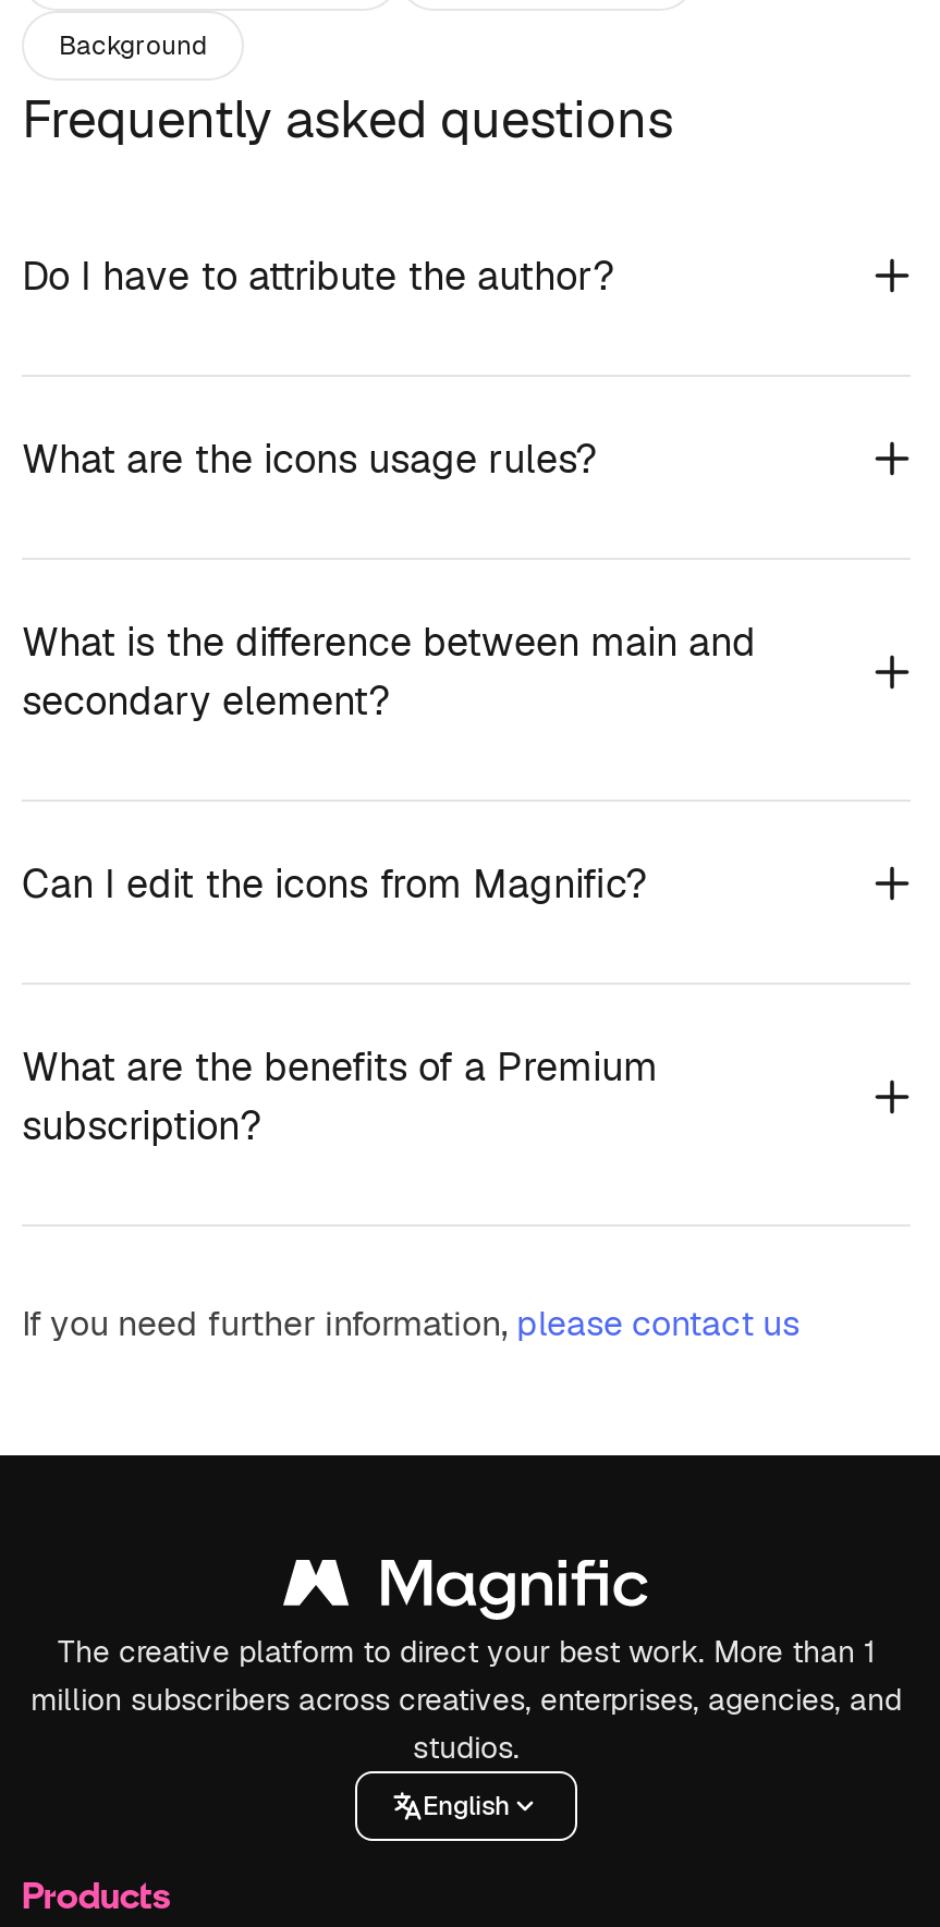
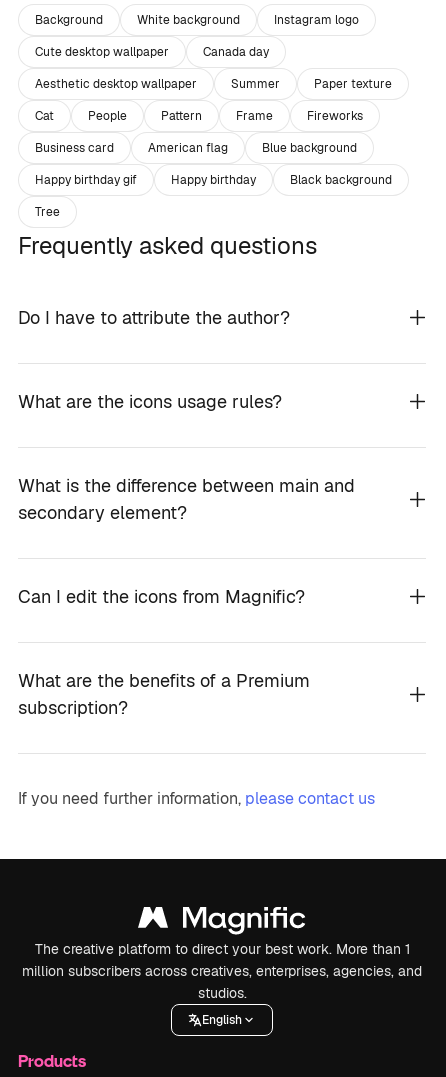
none -> [35,11,392,219] White background | Instagram logo | Cute desktop wallpaper | Canada day | Aesthetic desktop wallpaper | Summer | Paper texture | Cat | People | Pattern | Frame | Fireworks | Business card | American flag | Blue background | Happy birthday gif | Happy birthday | Black background | Tree

